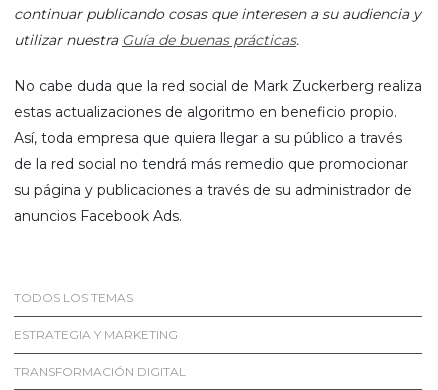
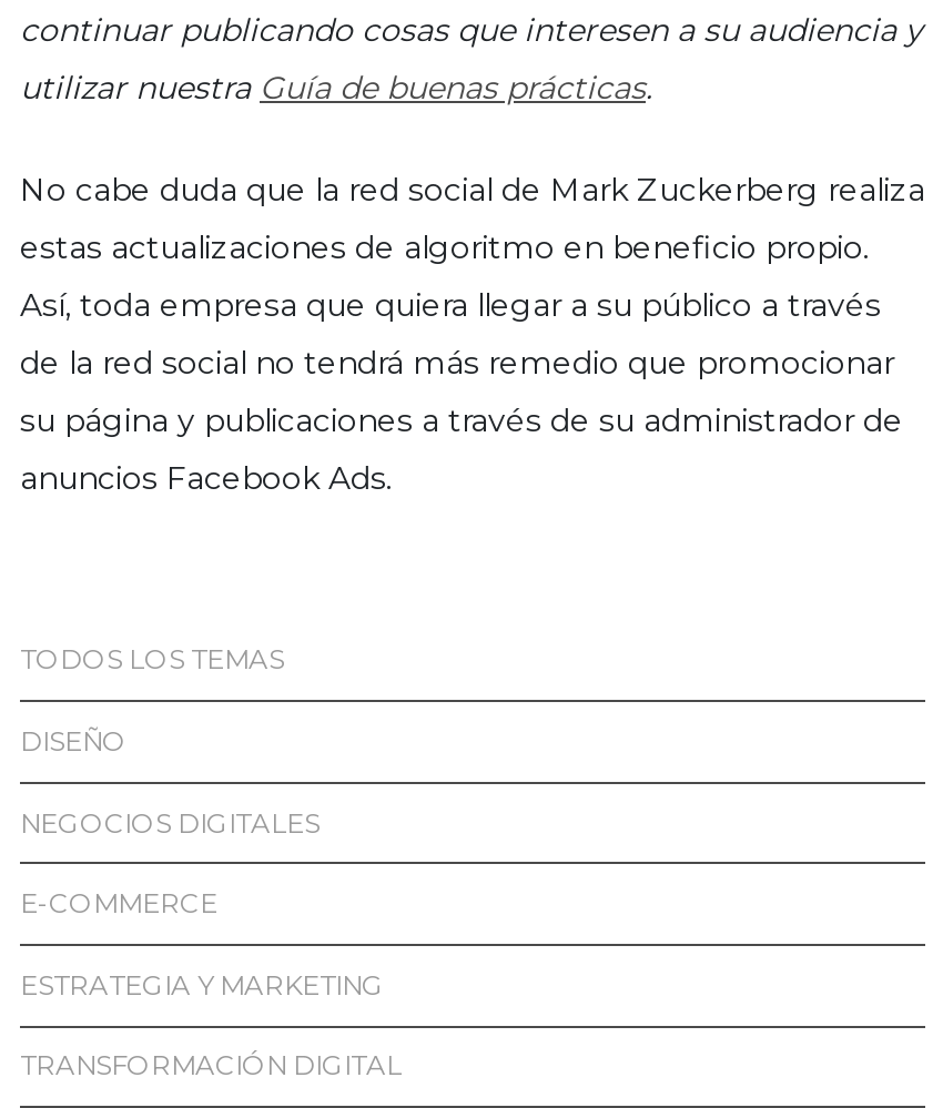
none -> [20,724,320,920] DISEÑO | NEGOCIOS DIGITALES | E-COMMERCE

